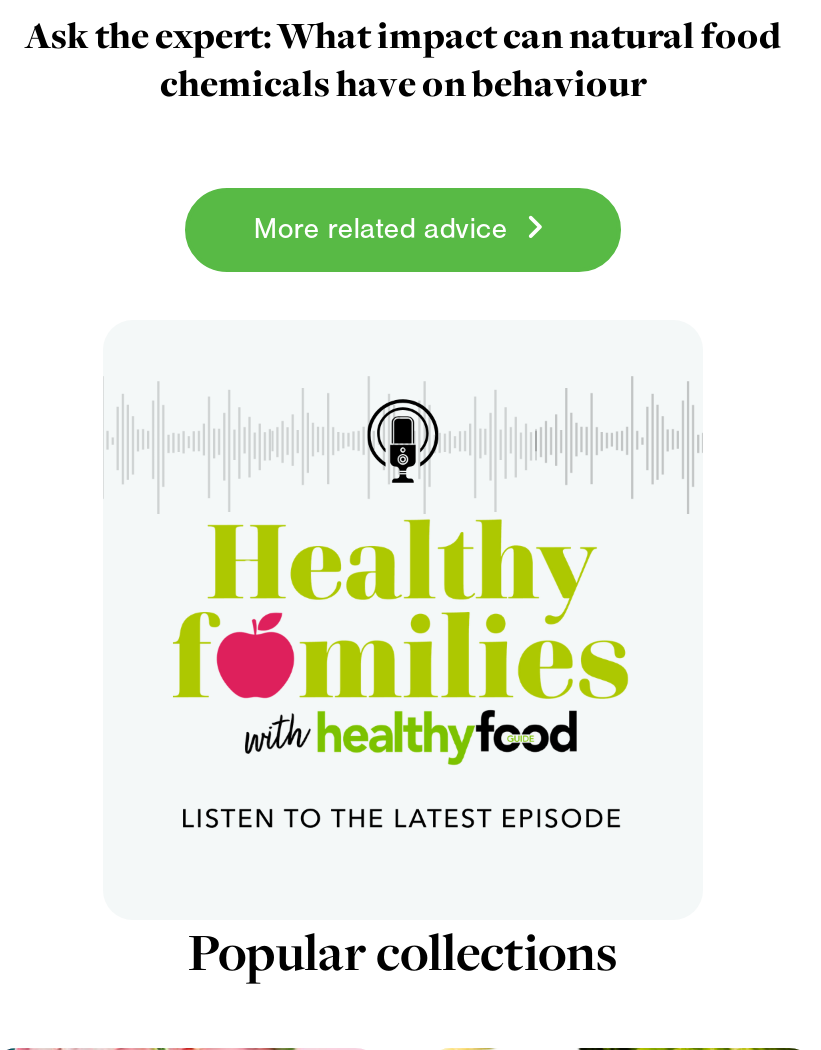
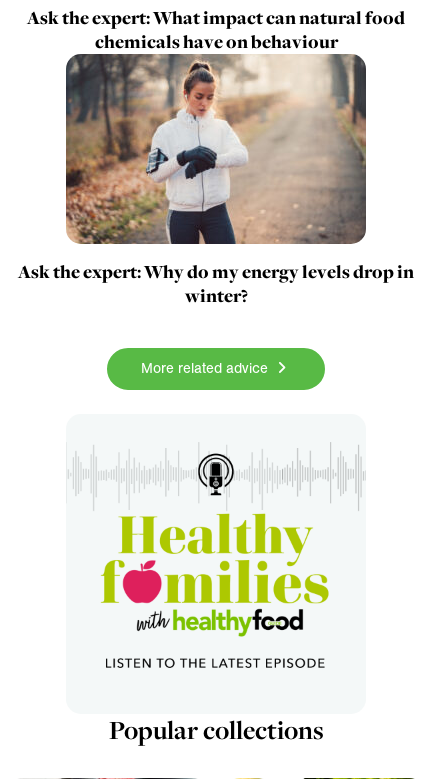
none -> [18,53,414,308] [image] | Ask the expert: Why do my energy levels drop in | winter?

